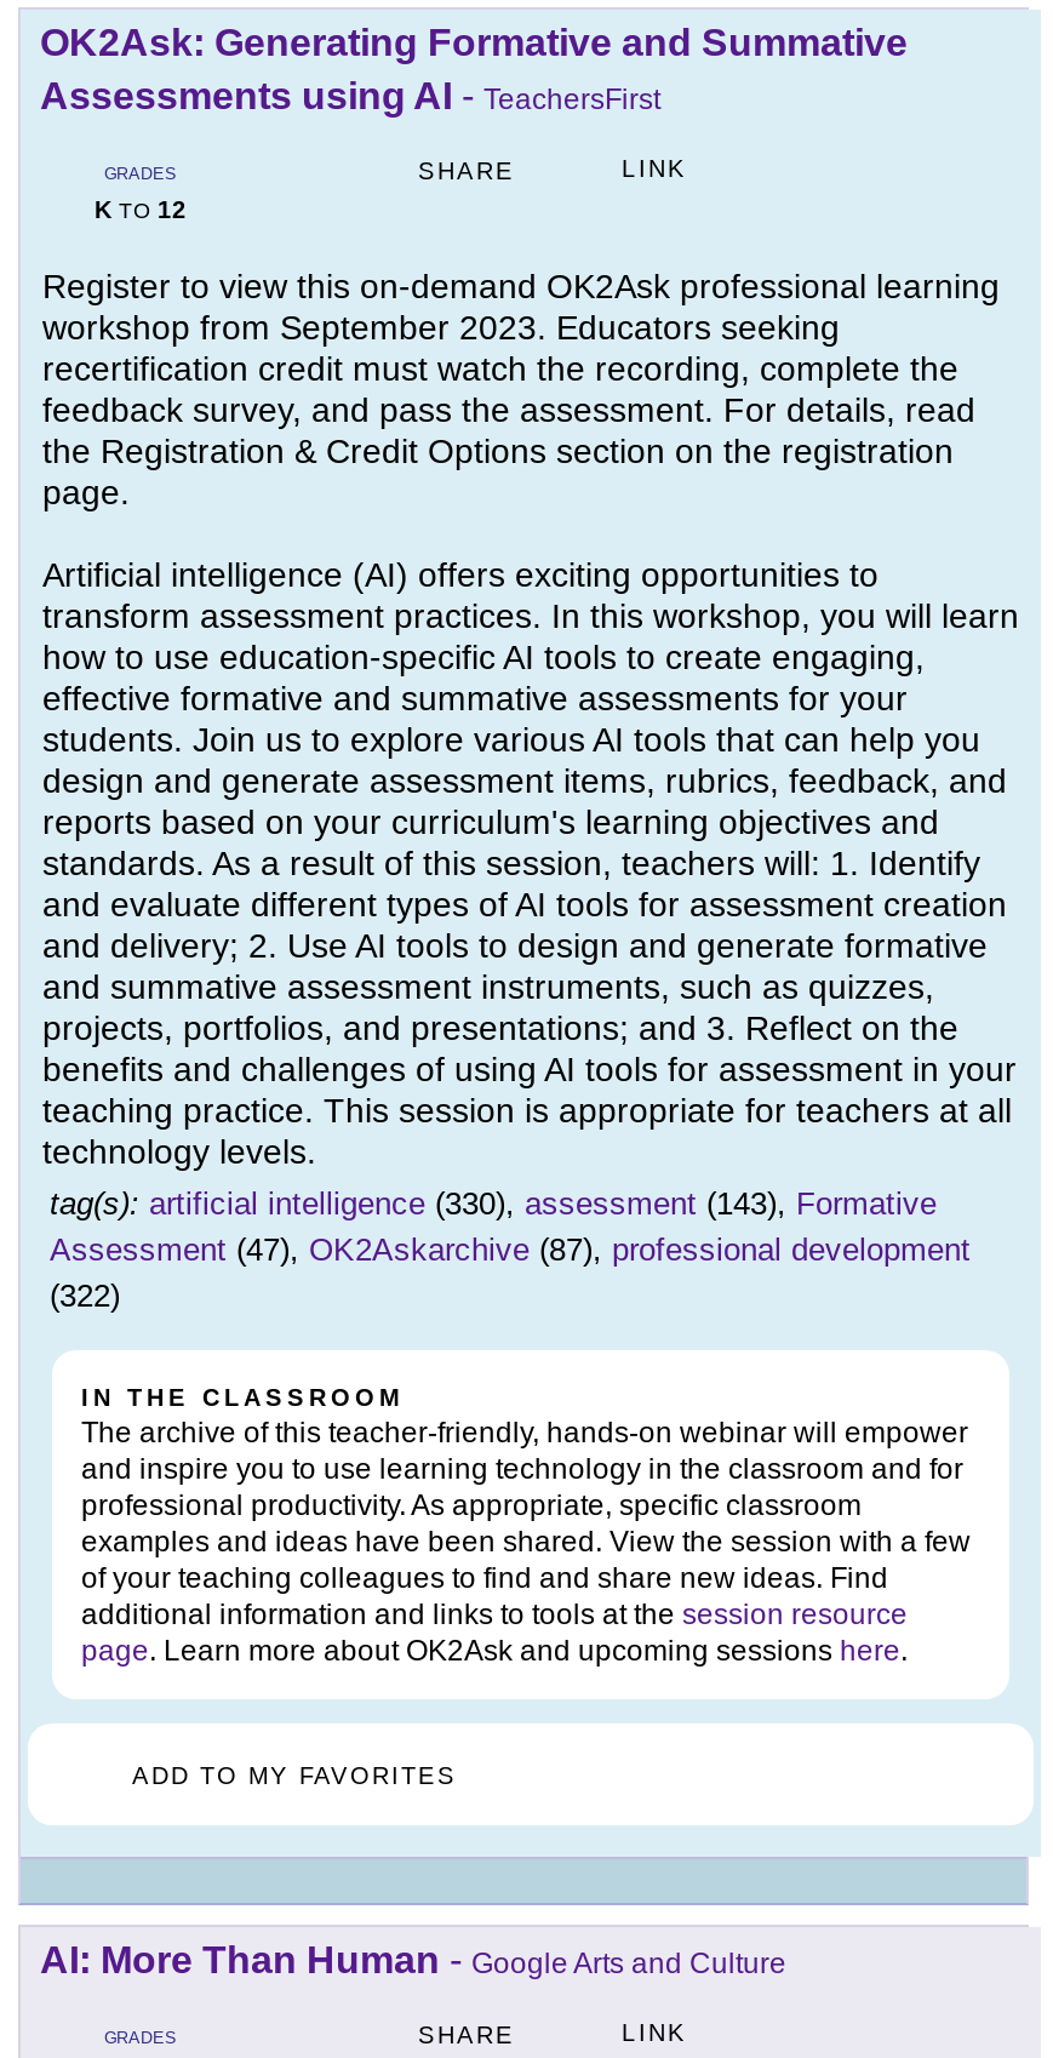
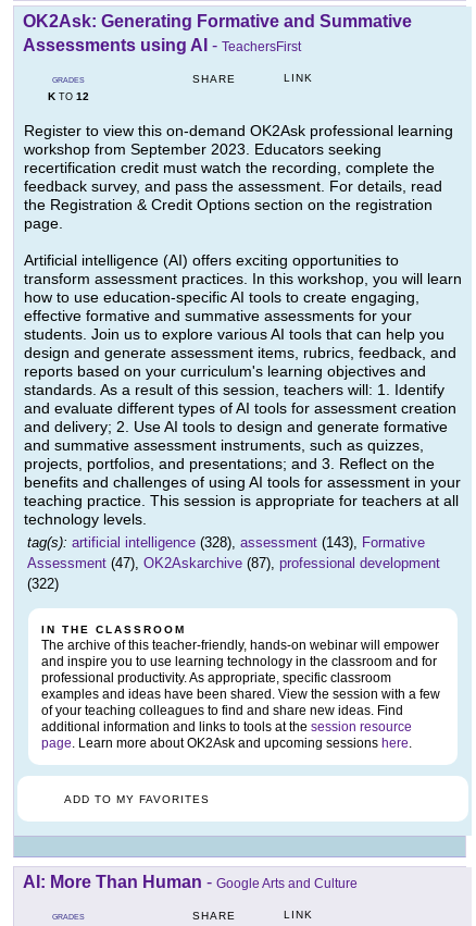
[50,1186,937,1222] tag(s): artificial intelligence (330), assessment (143), Formative -> [27,535,425,551] tag(s): artificial intelligence (328), assessment (143), Formative

